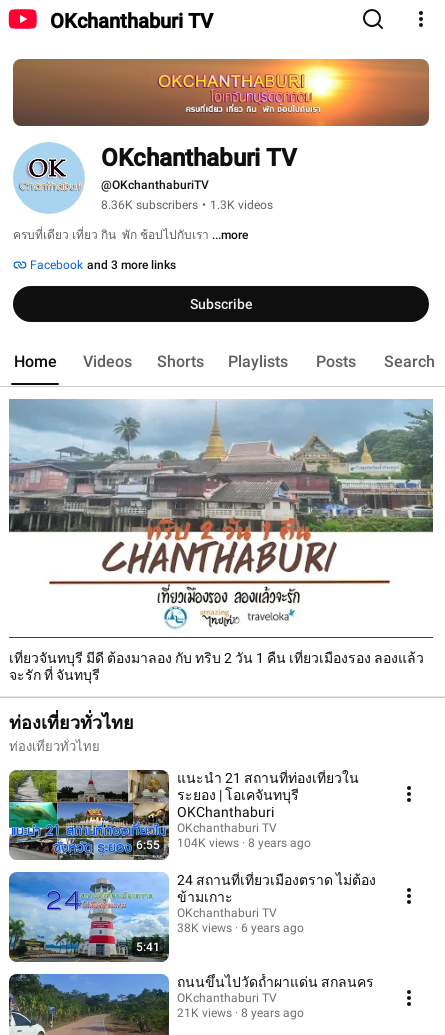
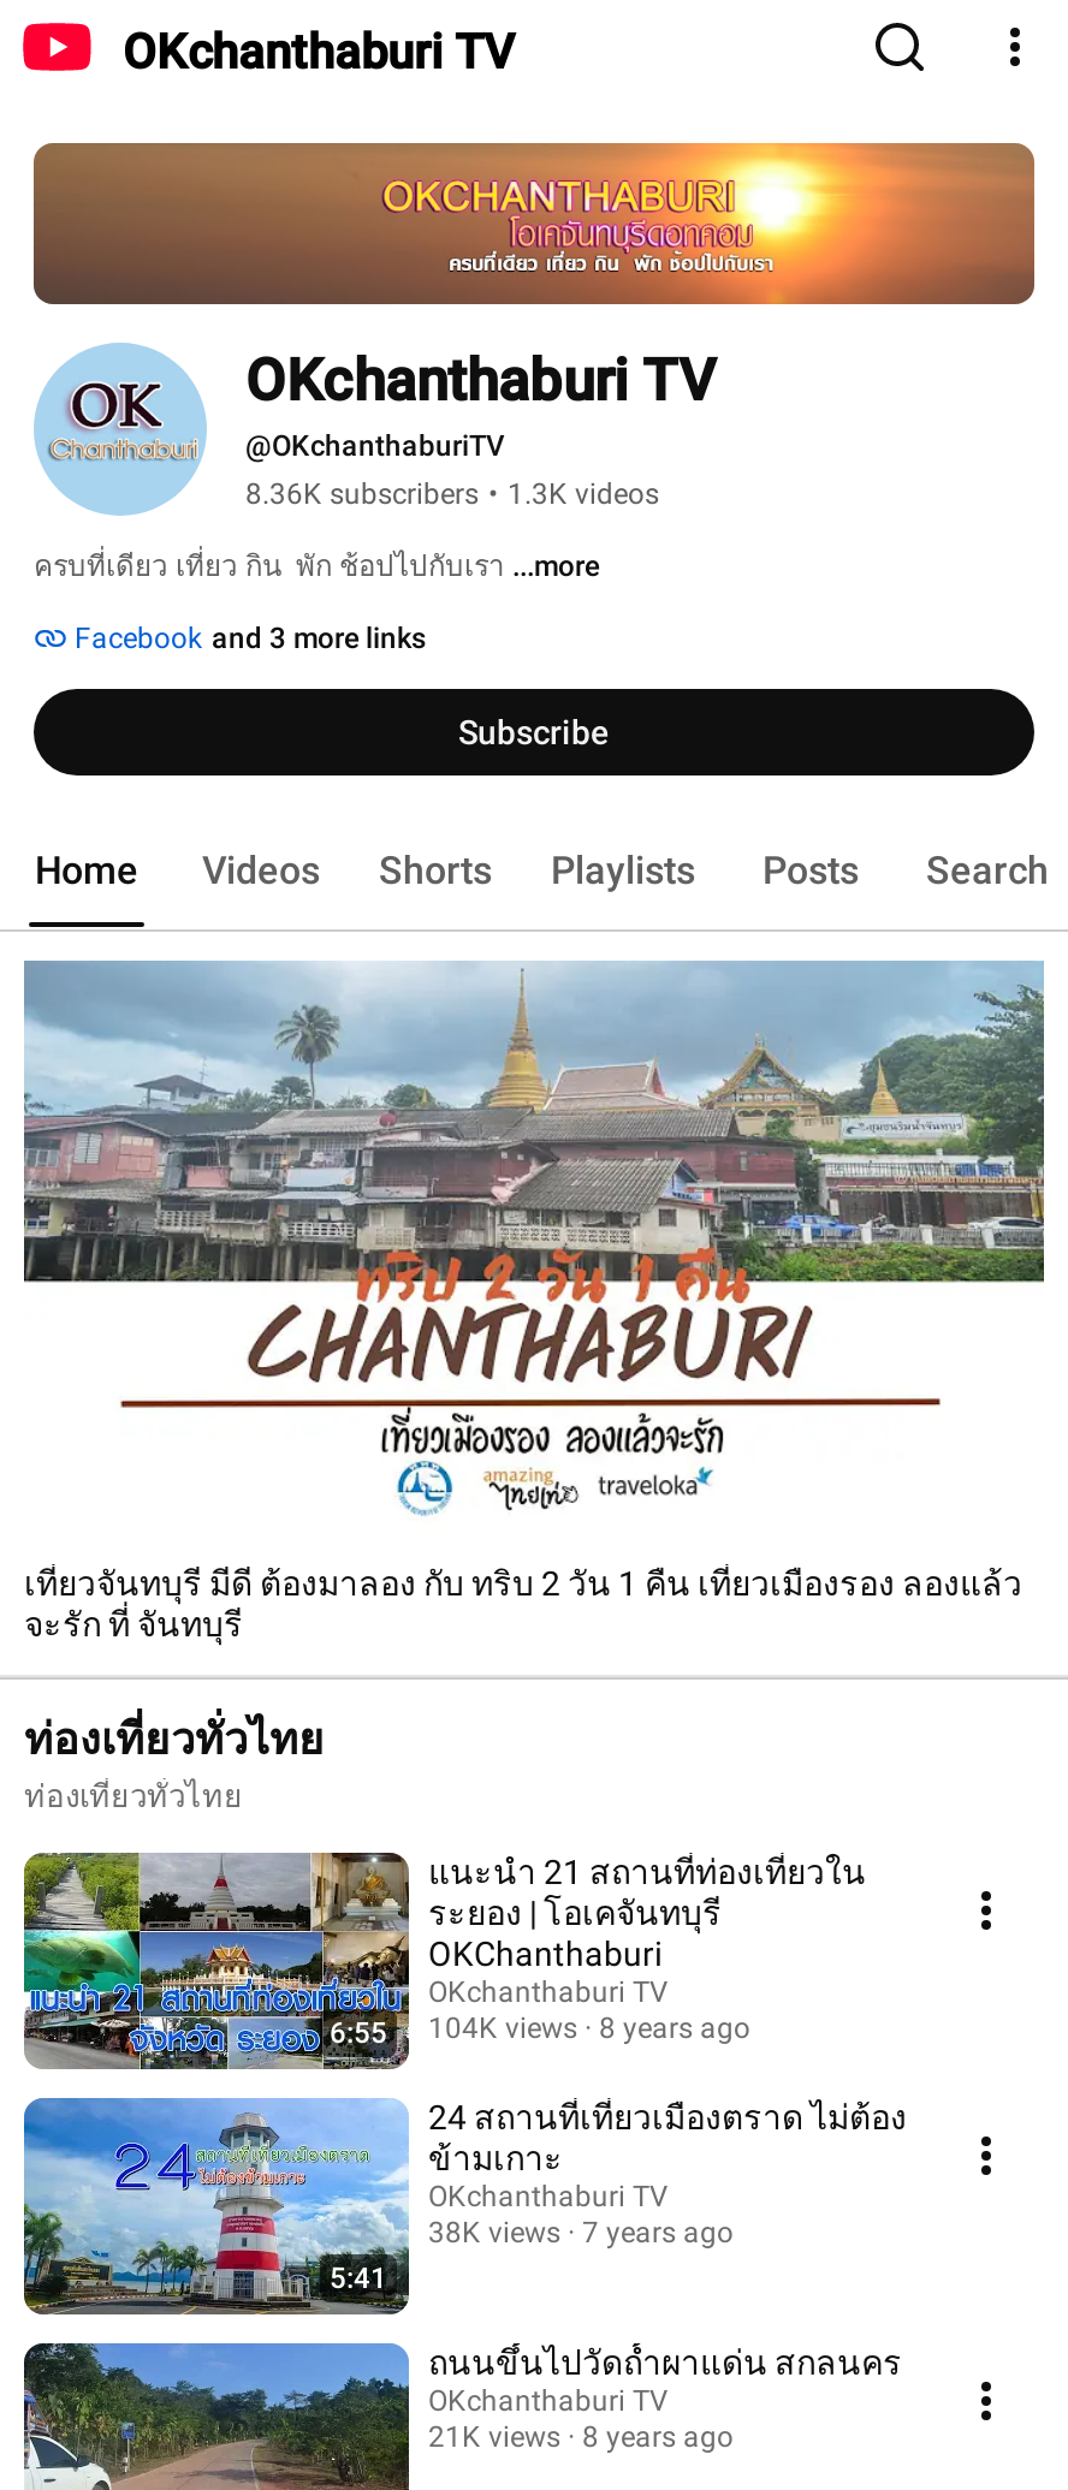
[177,920,304,934] 38K views 6 years ago -> [428,2215,734,2248] 38K views 7 years ago

